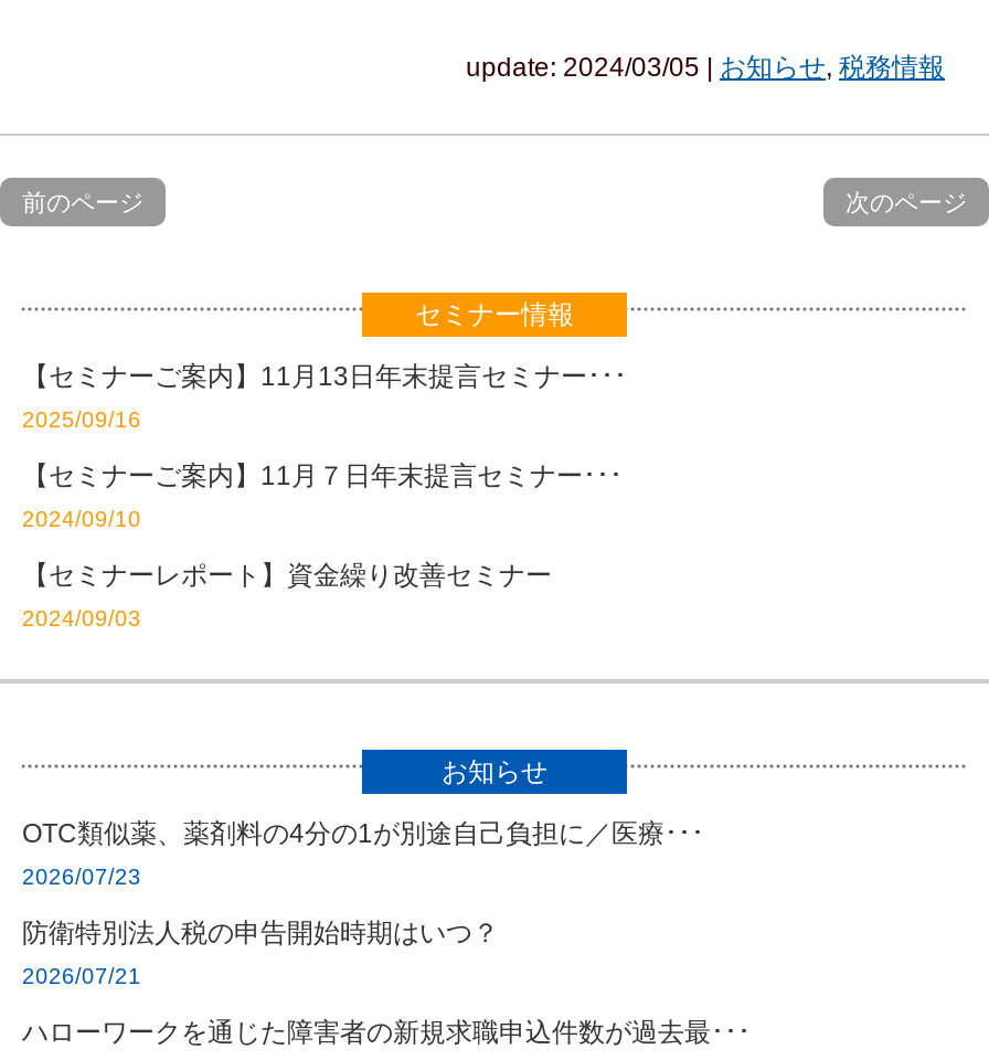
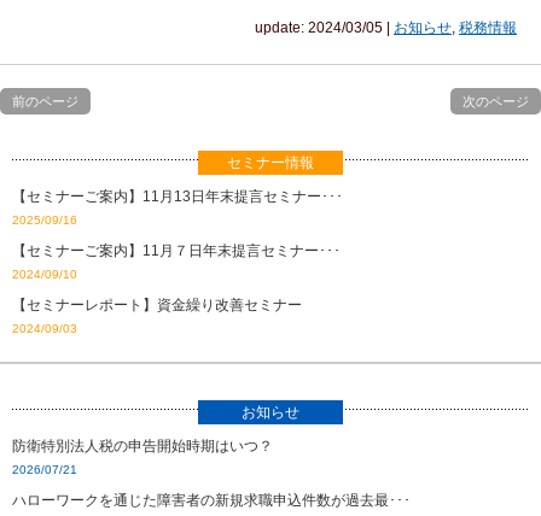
[22,819,704,890] OTC類似薬、薬剤料の4分の1が別途自己負担に／医療･･･ | 2026/07/23 -> none

